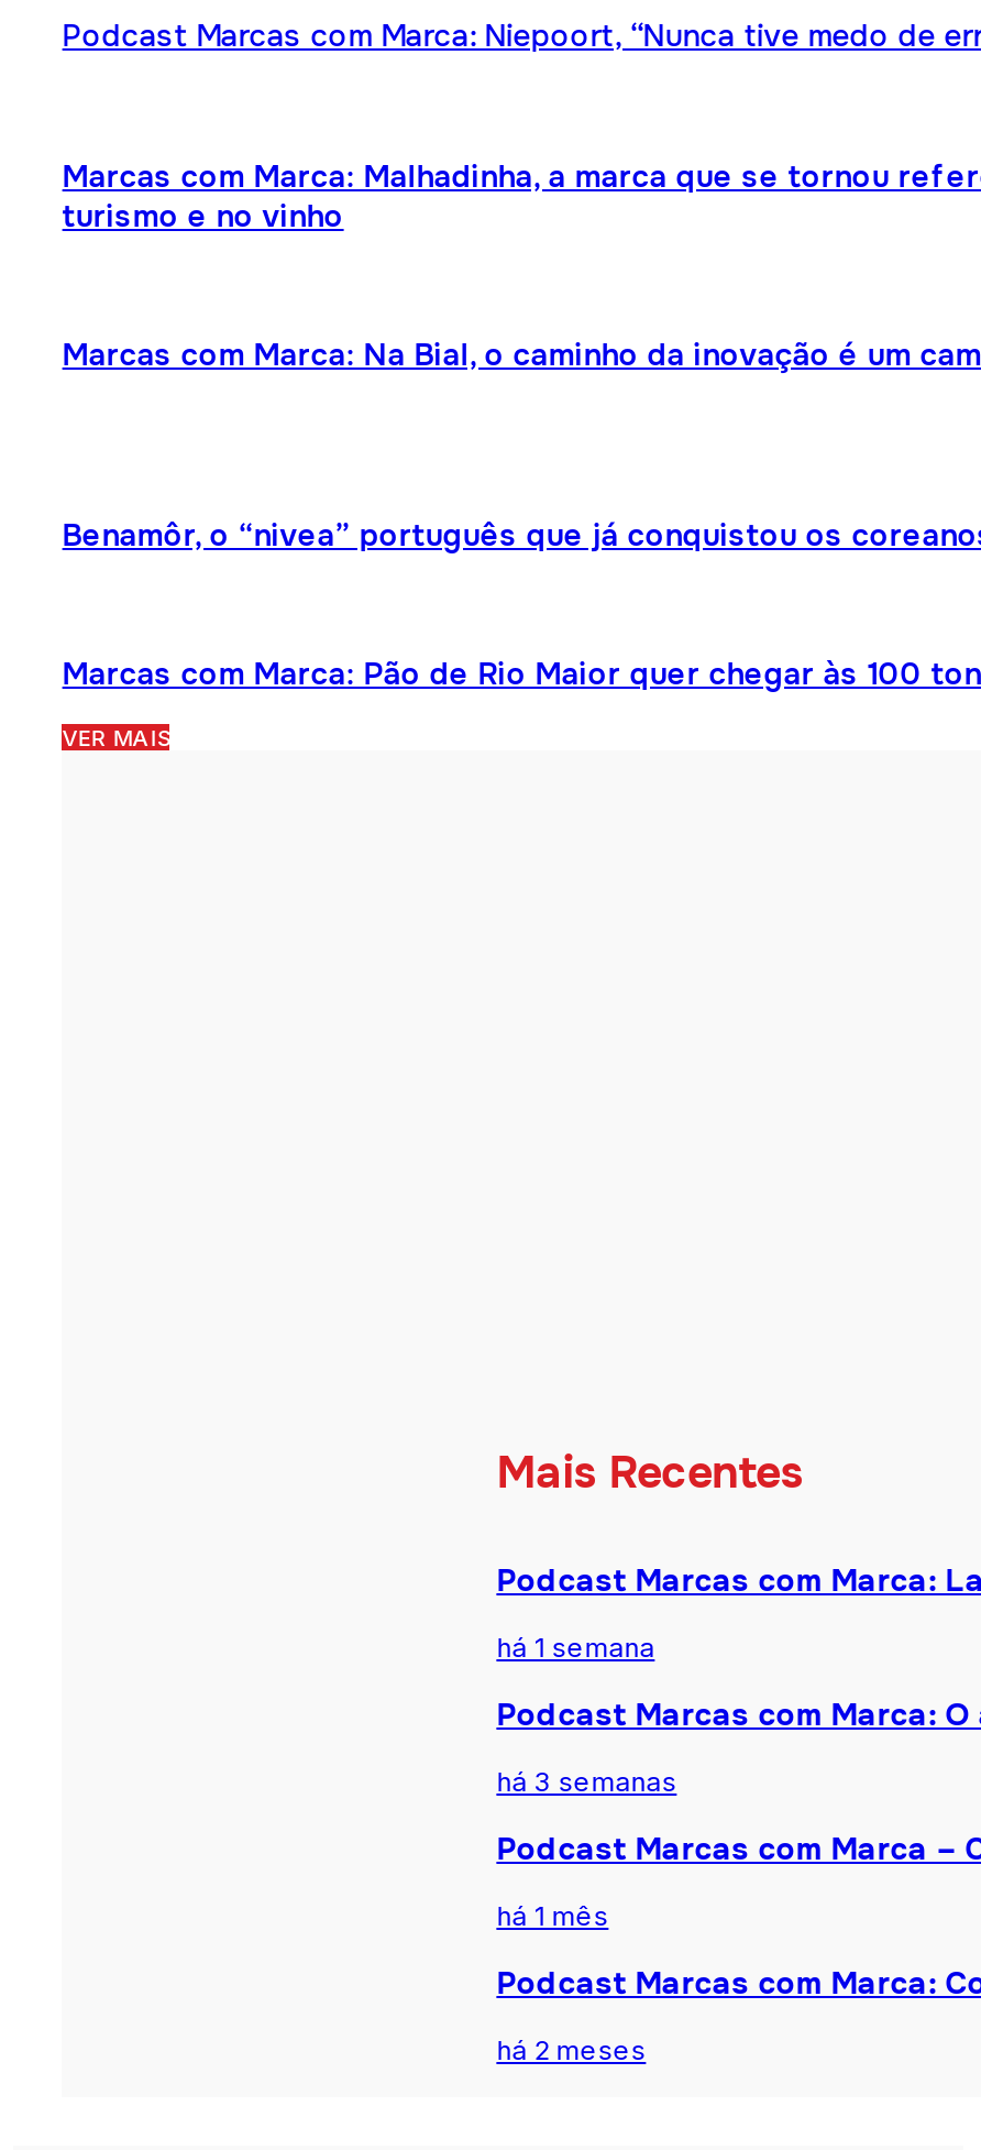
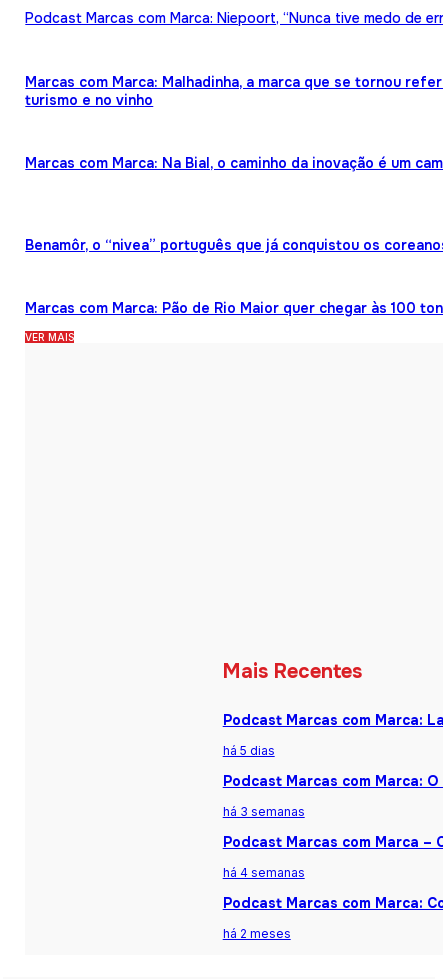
[496,1631,655,1664] há 1 semana -> [223,743,275,758] há 5 dias
[496,1899,609,1932] há 1 mês -> [223,865,305,880] há 4 semanas

